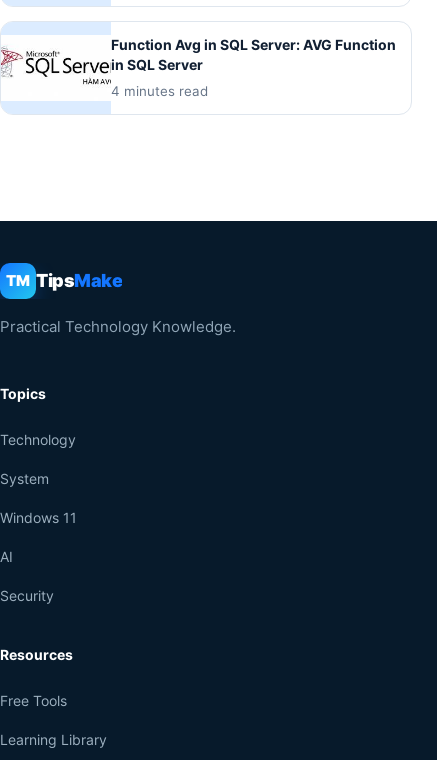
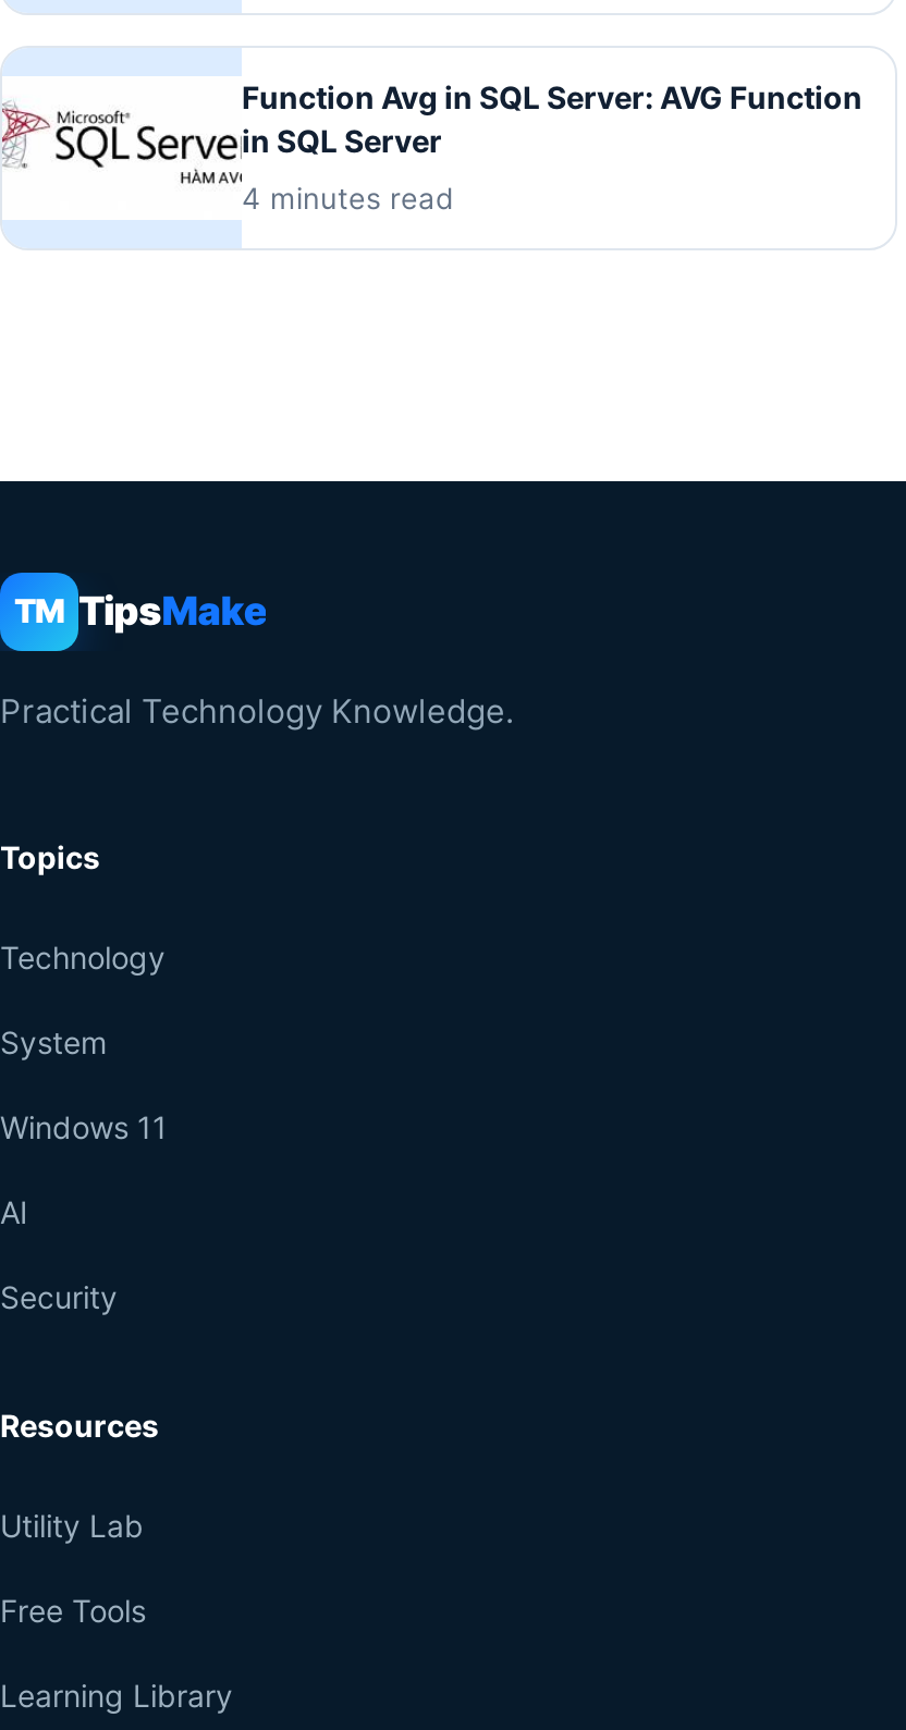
none -> [0,1507,144,1544] Utility Lab

